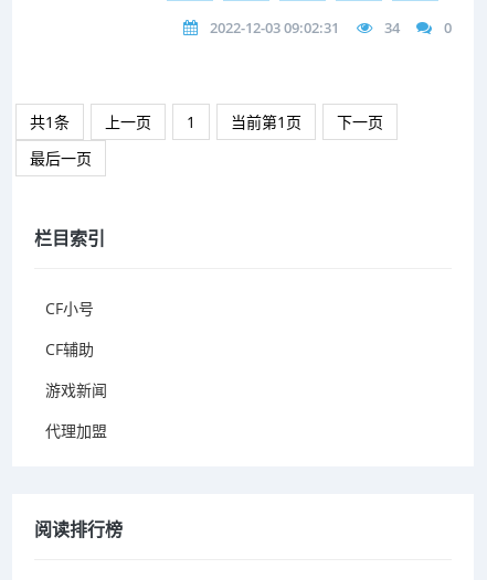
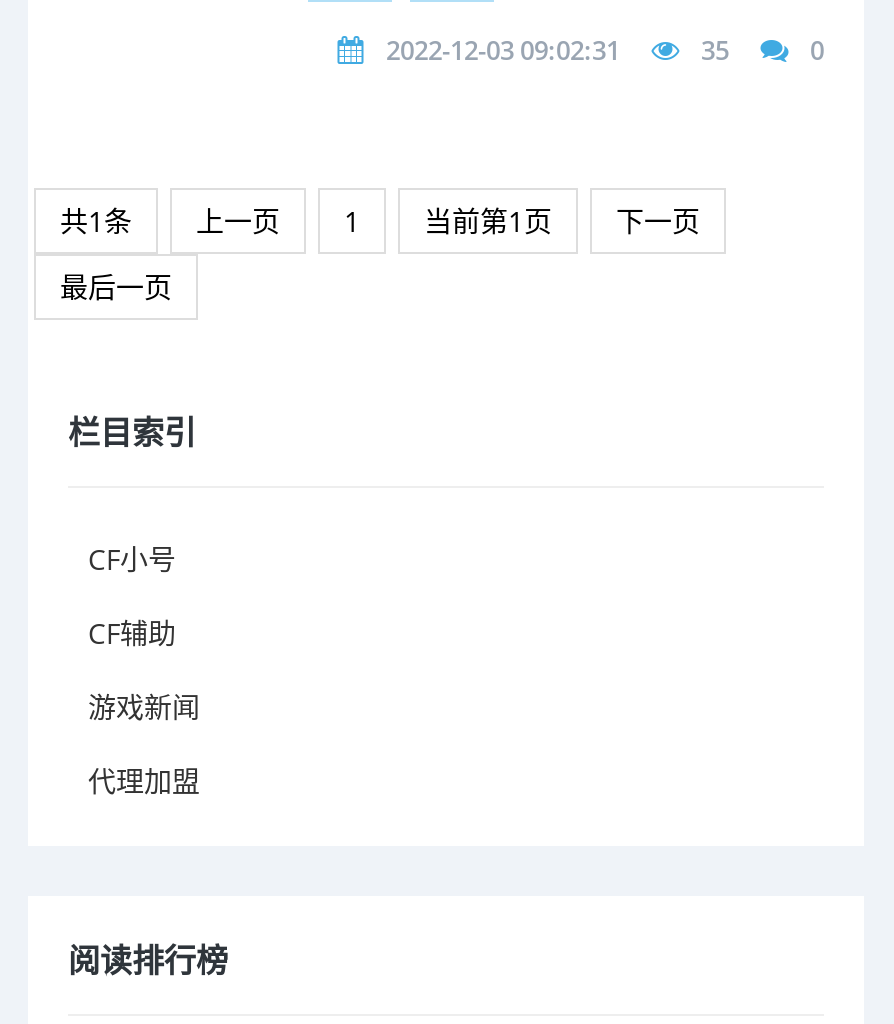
[384,18,399,37] 34 -> [701,32,729,68] 35

